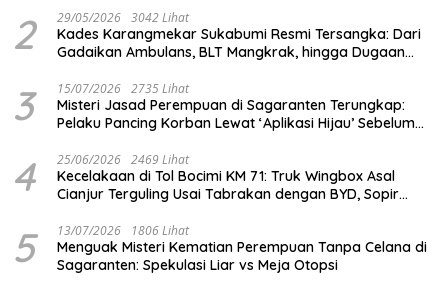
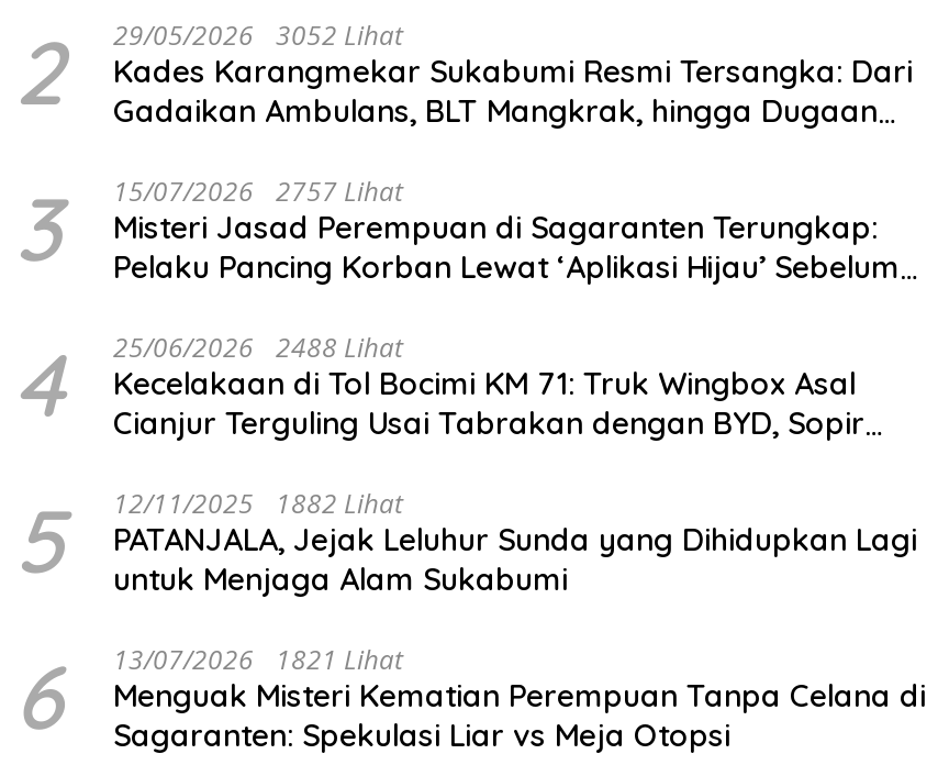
[12,9,421,61] 2 29/05/2026 3042 Lihat Kades Karangmekar Sukabumi Resmi Tersangka: Dari Gadaikan Ambulans, BLT Mangkrak, hingga Dugaan -> [14,17,913,131] 2 29/05/2026 3052 Lihat Kades Karangmekar Sukabumi Resmi Tersangka: Dari Gadaikan Ambulans, BLT Mangkrak, hingga Dugaan
[12,80,415,132] 3 15/07/2026 2735 Lihat Misteri Jasad Perempuan di Sagaranten Terungkap: Pelaku Pancing Korban Lewat ‘Aplikasi Hijau’ Sebelum -> [14,173,900,288] 3 15/07/2026 2757 Lihat Misteri Jasad Perempuan di Sagaranten Terungkap: Pelaku Pancing Korban Lewat ‘Aplikasi Hijau’ Sebelum
[12,151,399,203] 4 25/06/2026 2469 Lihat Kecelakaan di Tol Bocimi KM 71: Truk Wingbox Asal Cianjur Terguling Usai Tabrakan dengan BYD, Sopir -> [14,329,864,444] 4 25/06/2026 2488 Lihat Kecelakaan di Tol Bocimi KM 71: Truk Wingbox Asal Cianjur Terguling Usai Tabrakan dengan BYD, Sopir
[57,222,189,239] 13/07/2026 1806 Lihat -> [14,485,917,751] 12/11/2025 1882 Lihat | PATANJALA, Jejak Leluhur Sunda yang Dihidupkan Lagi | untuk Menjaga Alam Sukabumi | 6 | 13/07/2026 1821 Lihat

